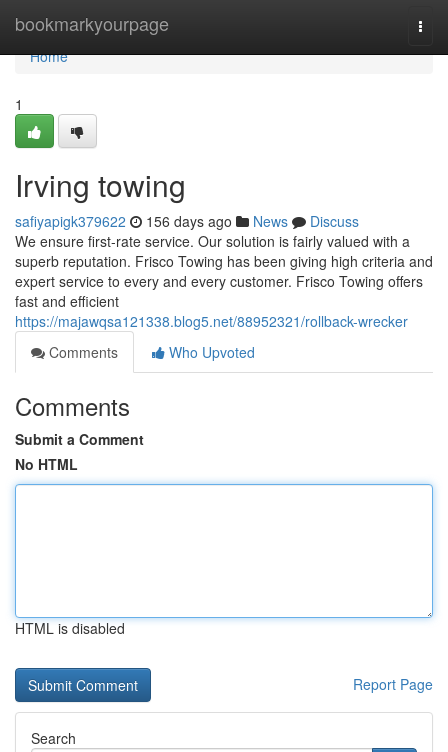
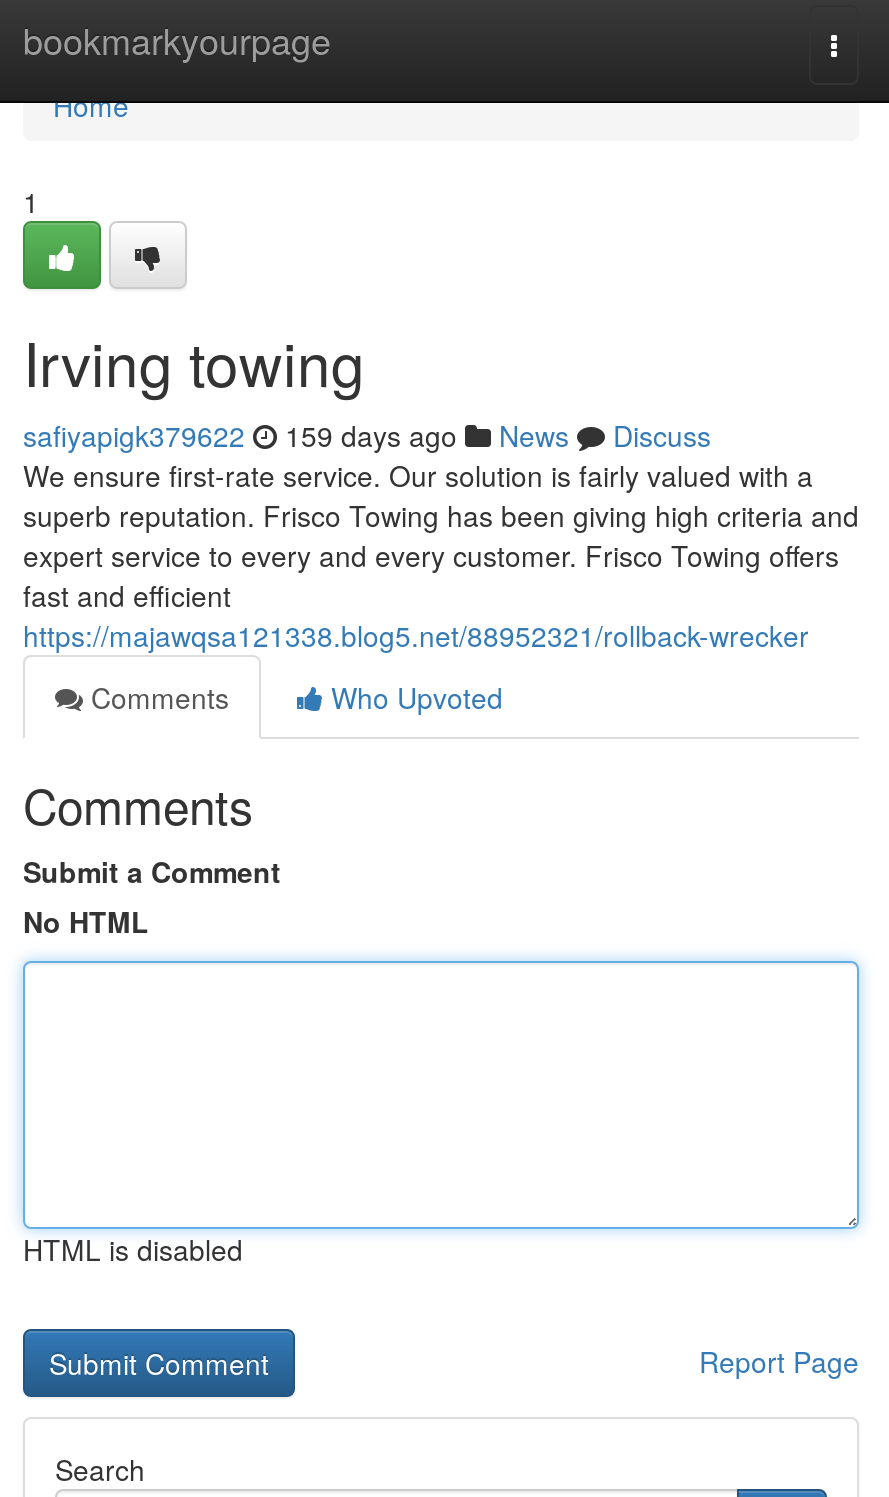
[15,211,359,231] safiyapigk379622 156 days ago News Discuss -> [23,415,711,455] safiyapigk379622 159 days ago News Discuss

